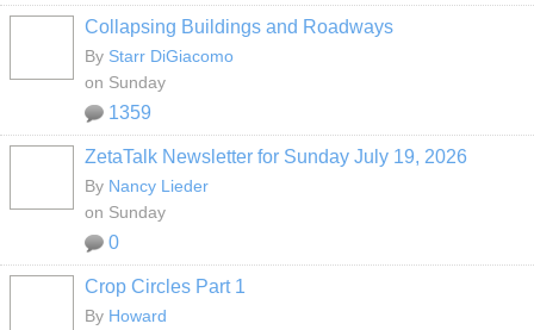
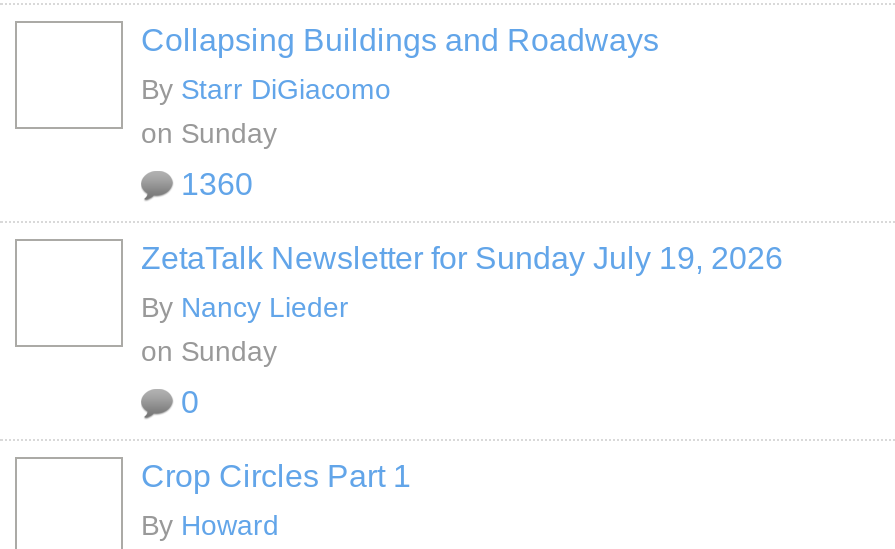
[108,102,151,123] 1359 -> [181,167,253,201] 1360

